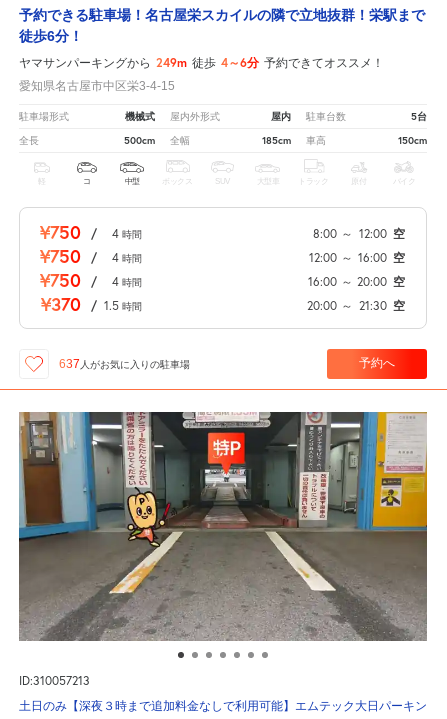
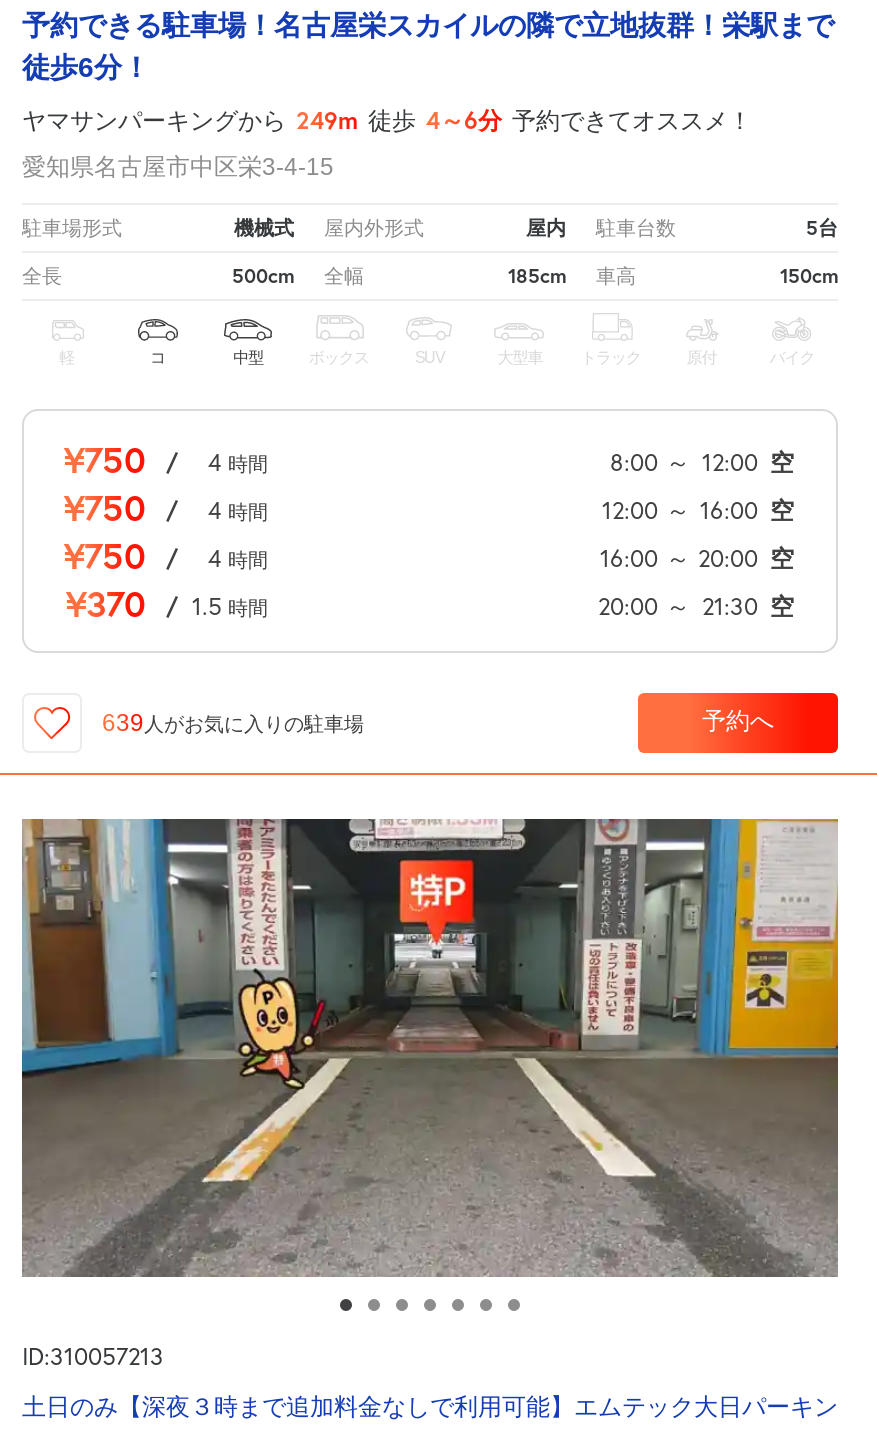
[59,356,190,370] 637人がお気に入りの駐車場 -> [102,708,364,736] 639人がお気に入りの駐車場

